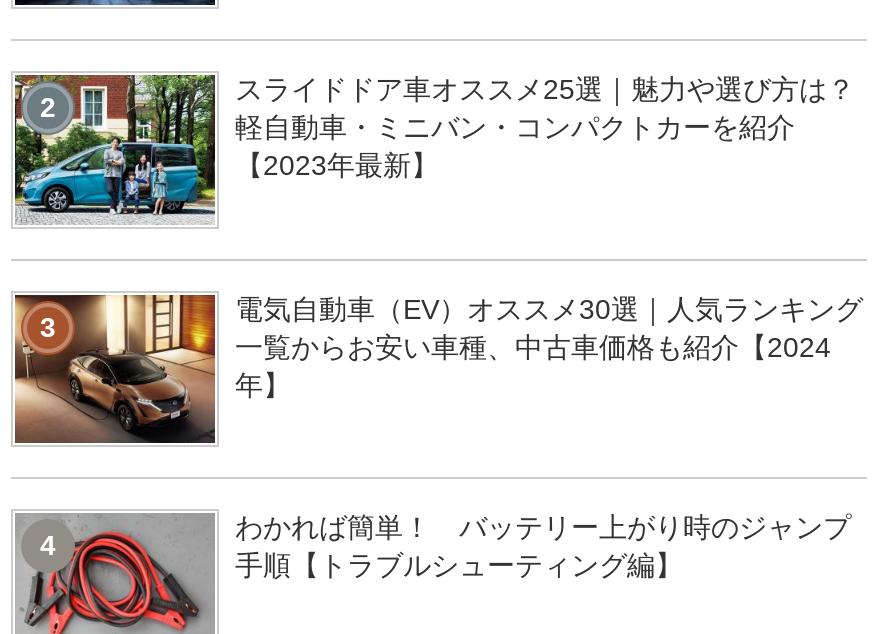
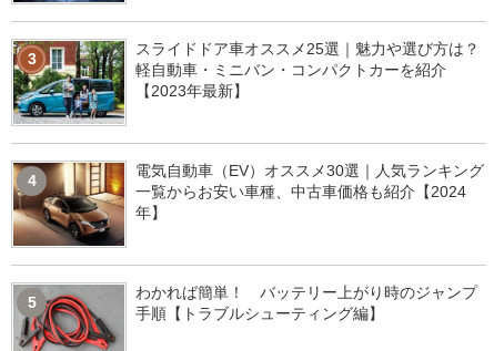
[40,90,56,122] 2 -> [27,50,36,68] 3
[40,310,56,342] 3 -> [27,172,36,189] 4
[40,530,56,562] 4 -> [27,293,36,311] 5

